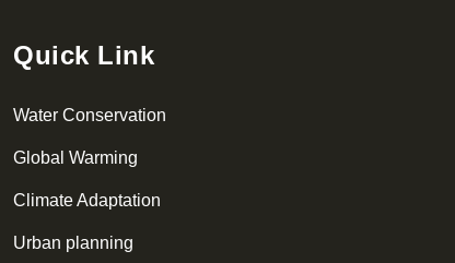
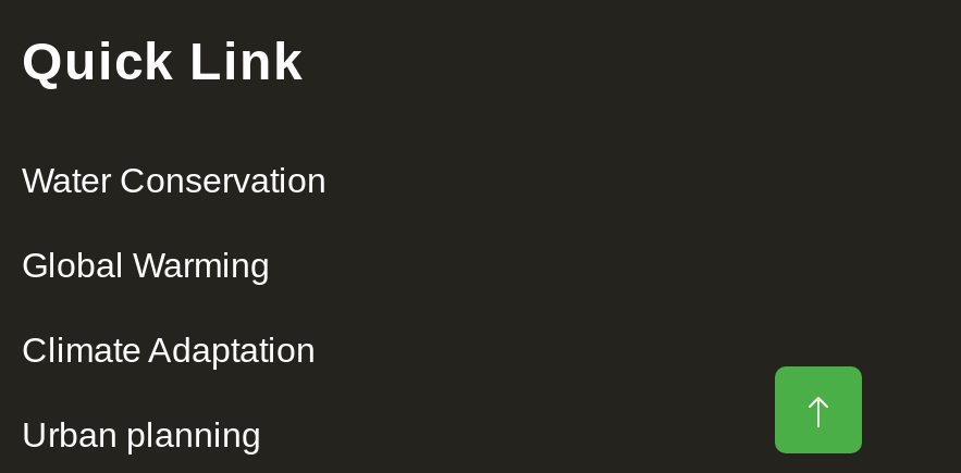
none -> [773,364,864,456] [image]

